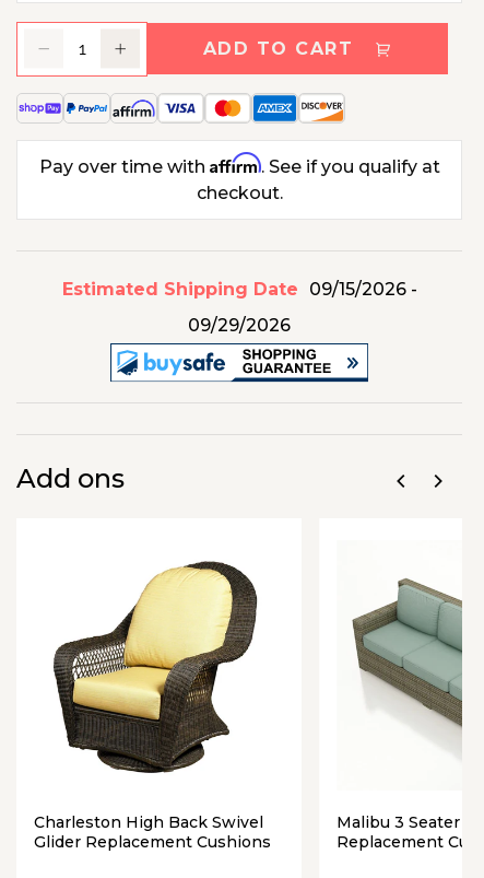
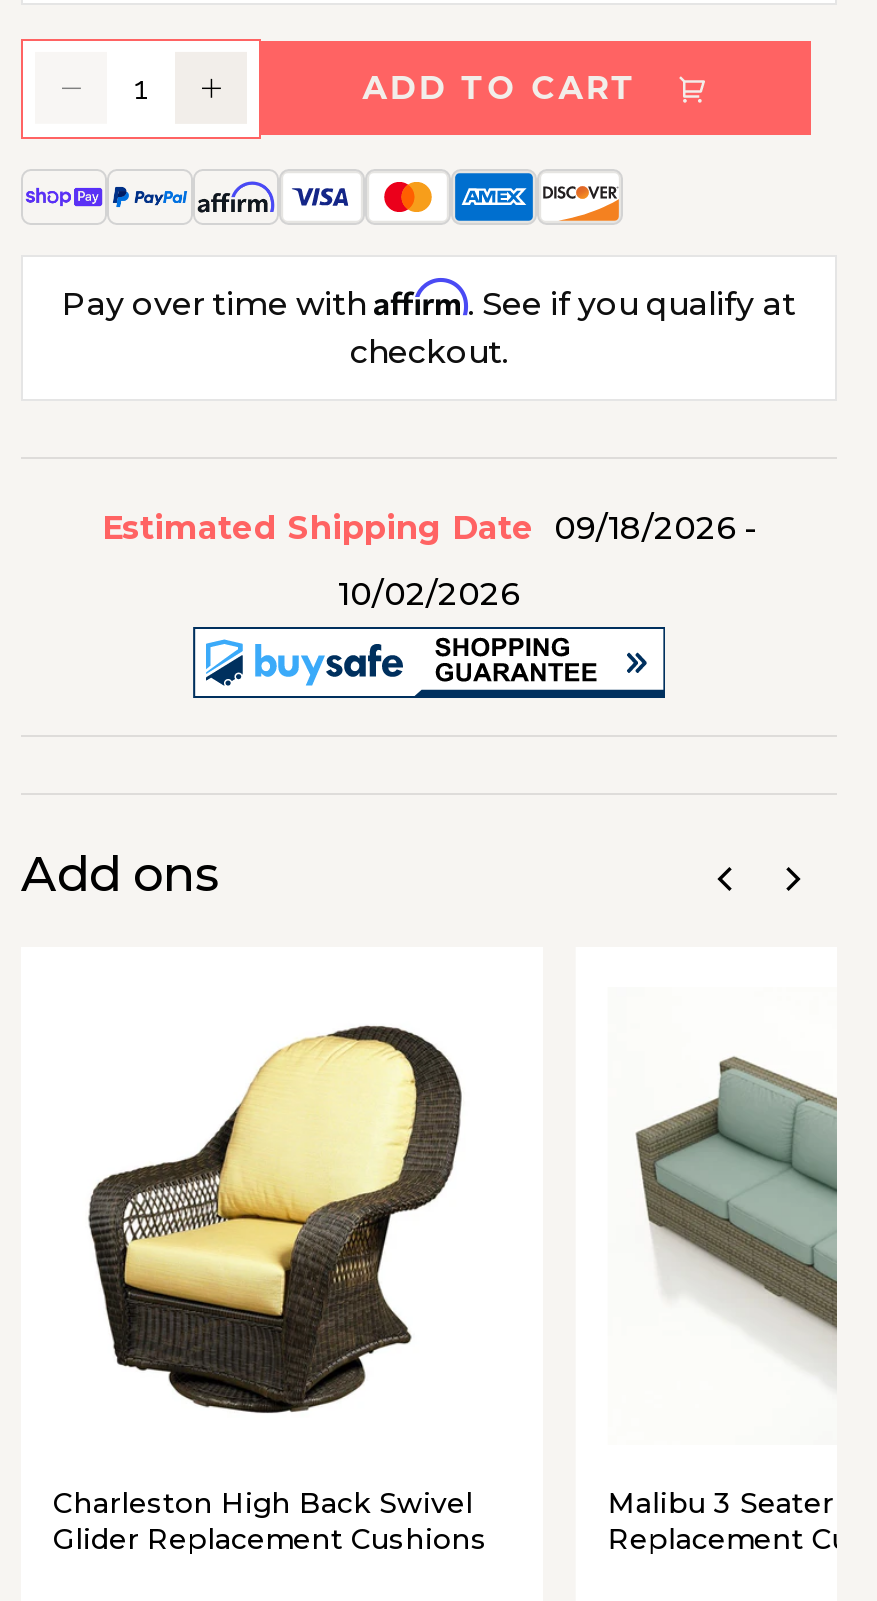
[62,278,417,299] Estimated Shipping Date 09/15/2026 - -> [102,508,756,546] Estimated Shipping Date 09/18/2026 -
[188,315,291,335] 09/29/2026 -> [338,574,520,612] 10/02/2026

